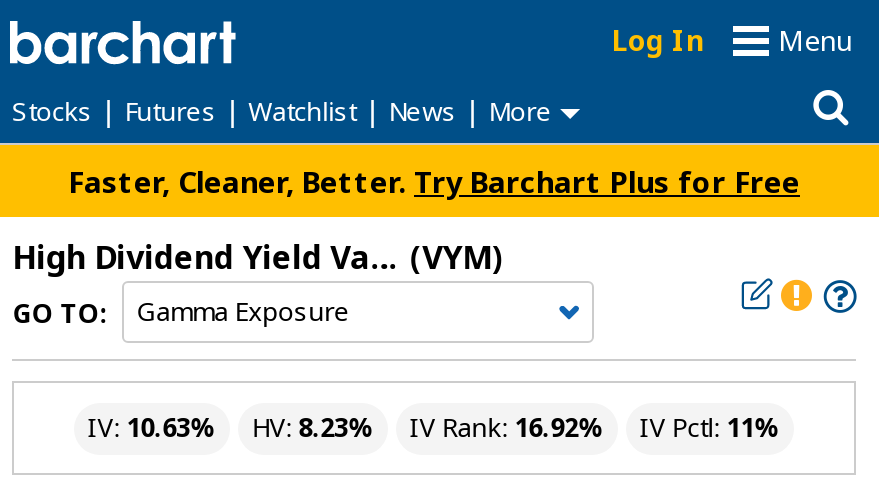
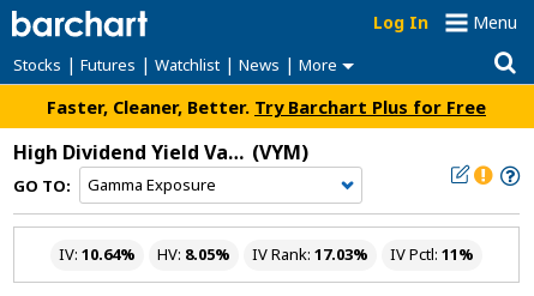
[88,409,216,445] IV: 10.63% -> [59,243,136,265] IV: 10.64%
[252,409,374,445] HV: 8.23% -> [157,243,231,265] HV: 8.05%
[410,409,604,445] IV Rank: 16.92% -> [252,243,369,265] IV Rank: 17.03%

